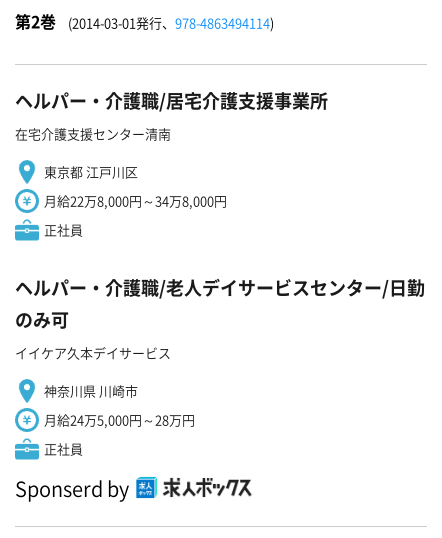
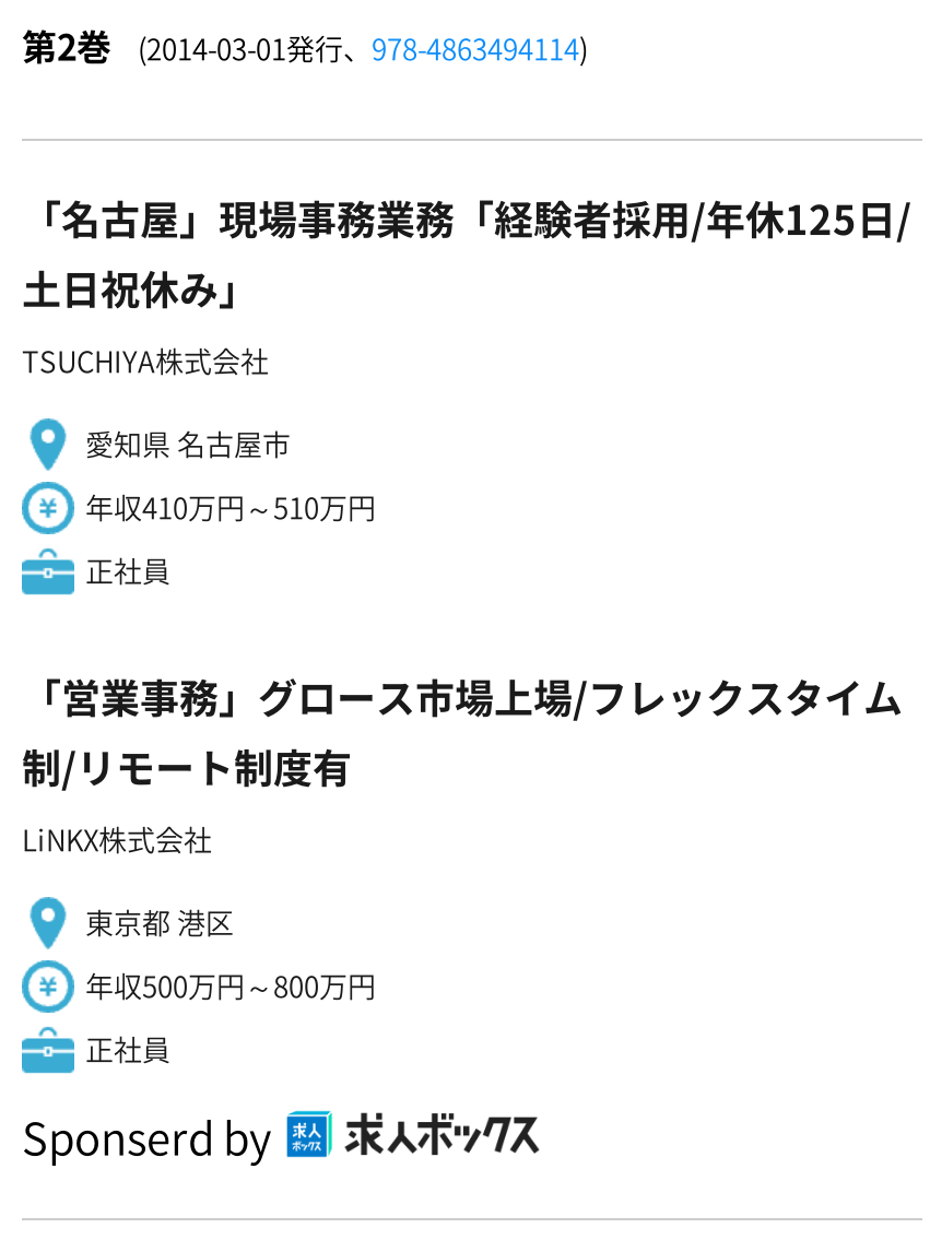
[15,87,328,143] ヘルパー・介護職/居宅介護支援事業所 | 在宅介護支援センター清南 -> [22,189,911,381] 「名古屋」現場事務業務「経験者採用/年休125日/ | 土日祝休み」 | TSUCHIYA株式会社
[44,162,138,181] 東京都 江戸川区 -> [85,423,291,464] 愛知県 名古屋市
[44,191,227,210] 月給22万8,000円～34万8,000円 -> [85,486,376,528] 年収410万円～510万円
[15,274,425,362] ヘルパー・介護職/老人デイサービスセンター/日勤 | のみ可 | イイケア久本デイサービス -> [22,668,903,860] 「営業事務」グロース市場上場/フレックスタイム | 制/リモート制度有 | LiNKX株式会社
[44,381,138,400] 神奈川県 川崎市 -> [85,901,234,943] 東京都 港区
[44,410,195,429] 月給24万5,000円～28万円 -> [85,965,376,1006] 年収500万円～800万円

